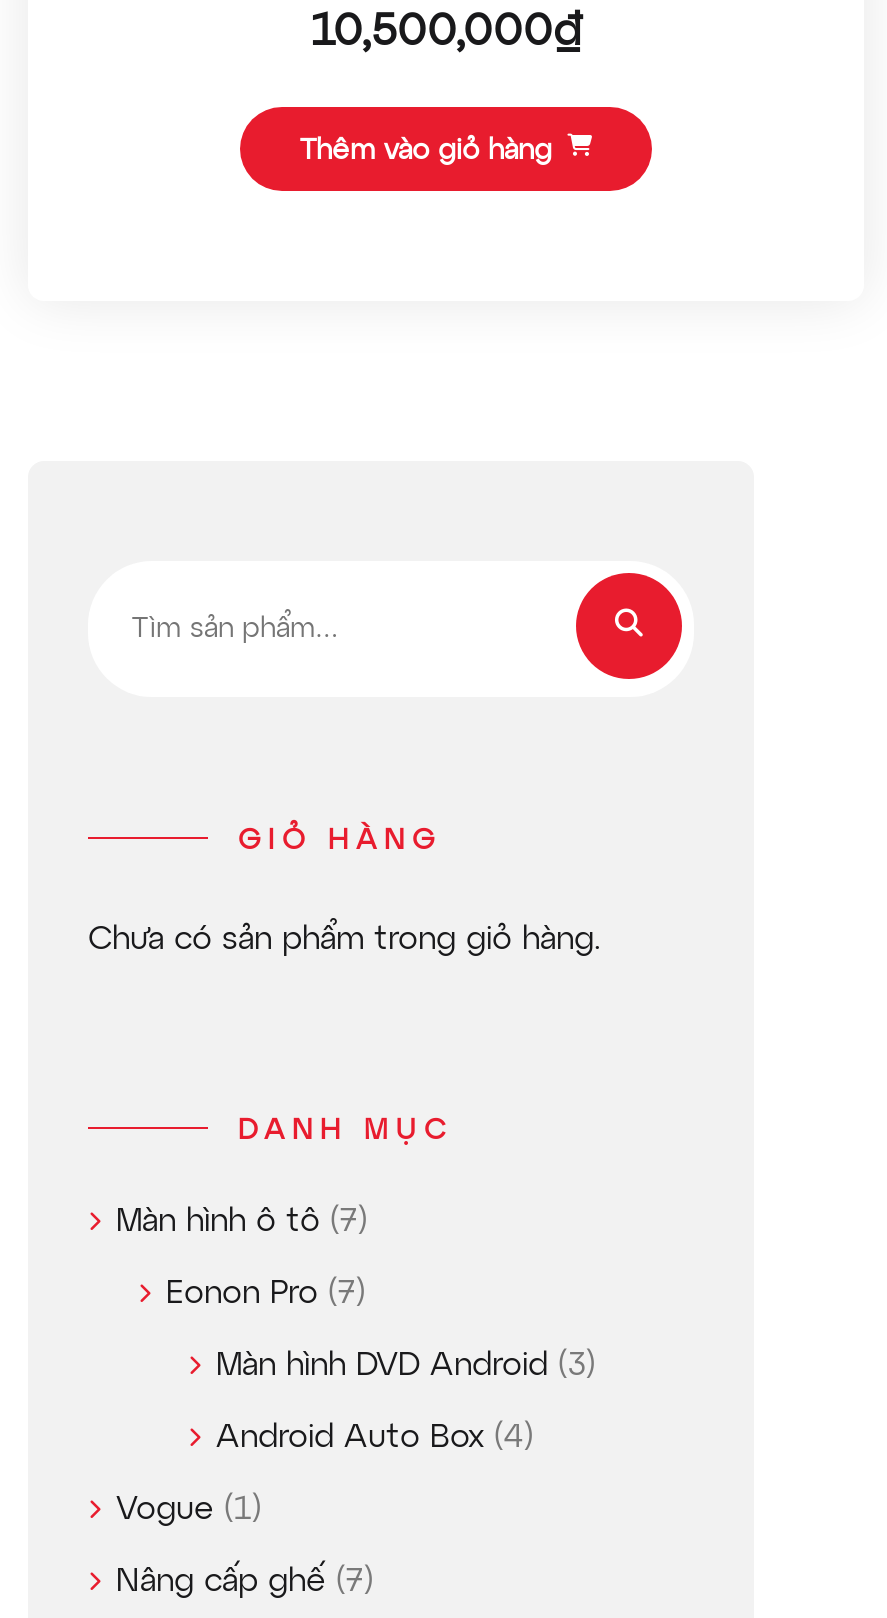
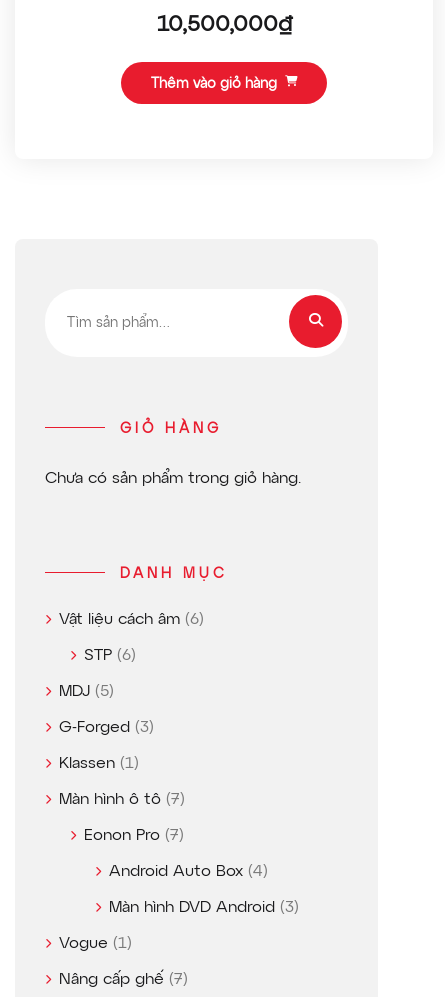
none -> [59,612,204,772] Vật liệu cách âm (6) | STP (6) | MDJ (5) | G-Forged (3) | Klassen (1)
moved [216,1351,596,1383] -> [109,900,299,916]: Màn hình DVD Android (3)

